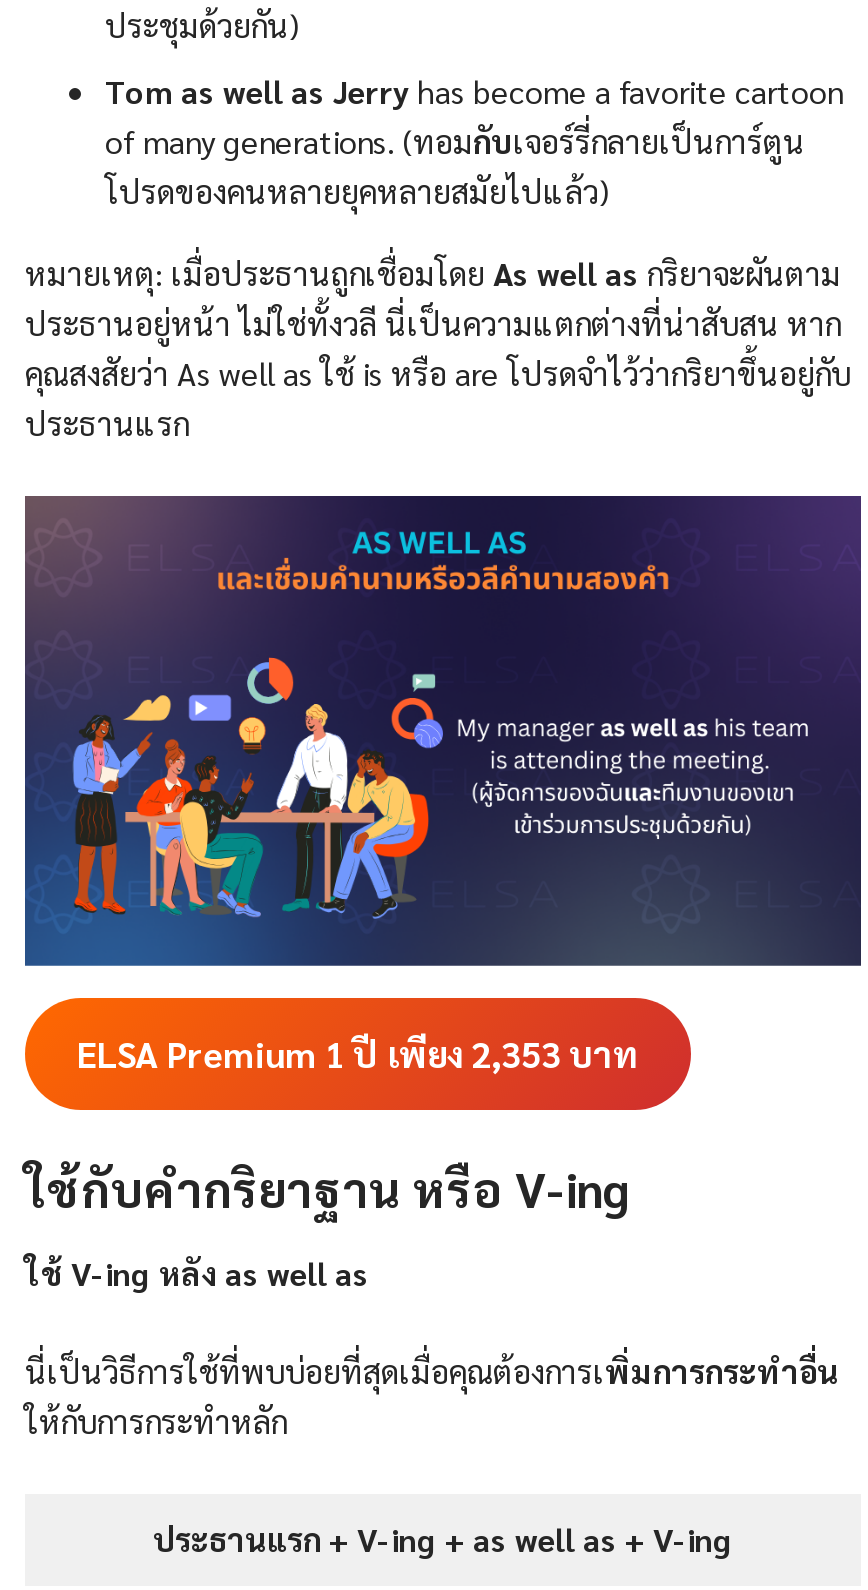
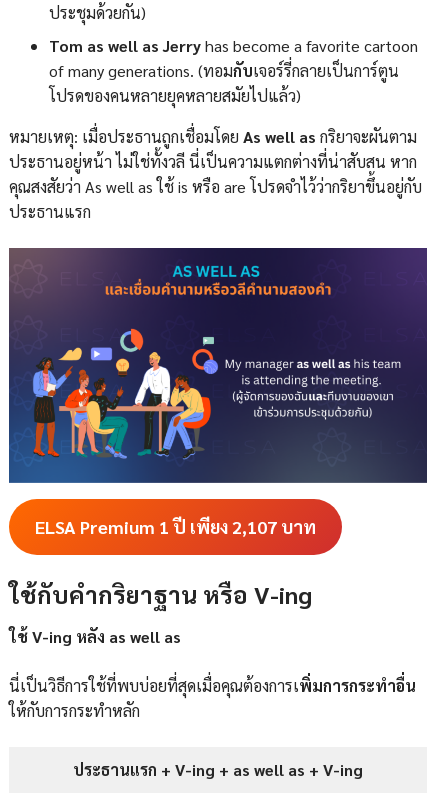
[77,1031,639,1077] ELSA Premium 1 ปี เพียง 2,353 บาท -> [35,515,316,538] ELSA Premium 1 ปี เพียง 2,107 บาท

